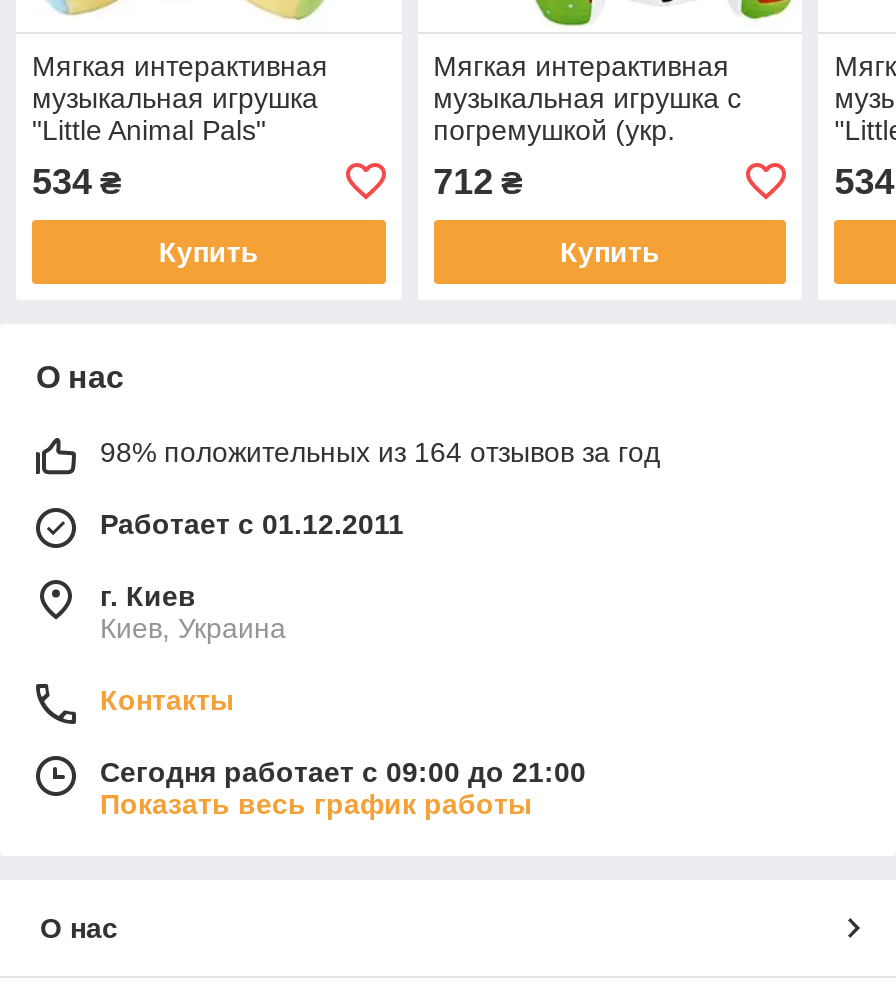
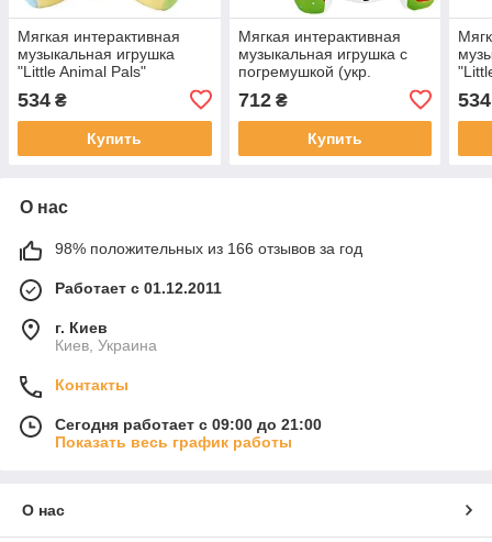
[100,436,660,468] 98% положительных из 164 отзывов за год -> [55,239,362,257] 98% положительных из 166 отзывов за год

